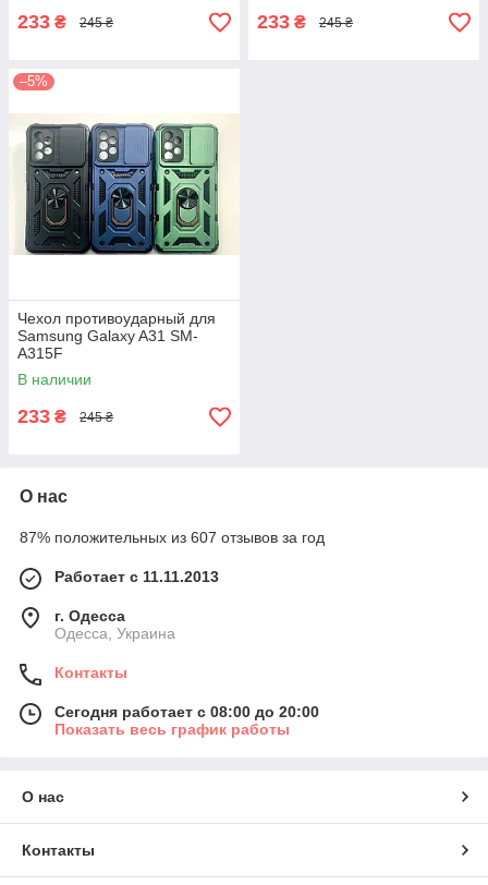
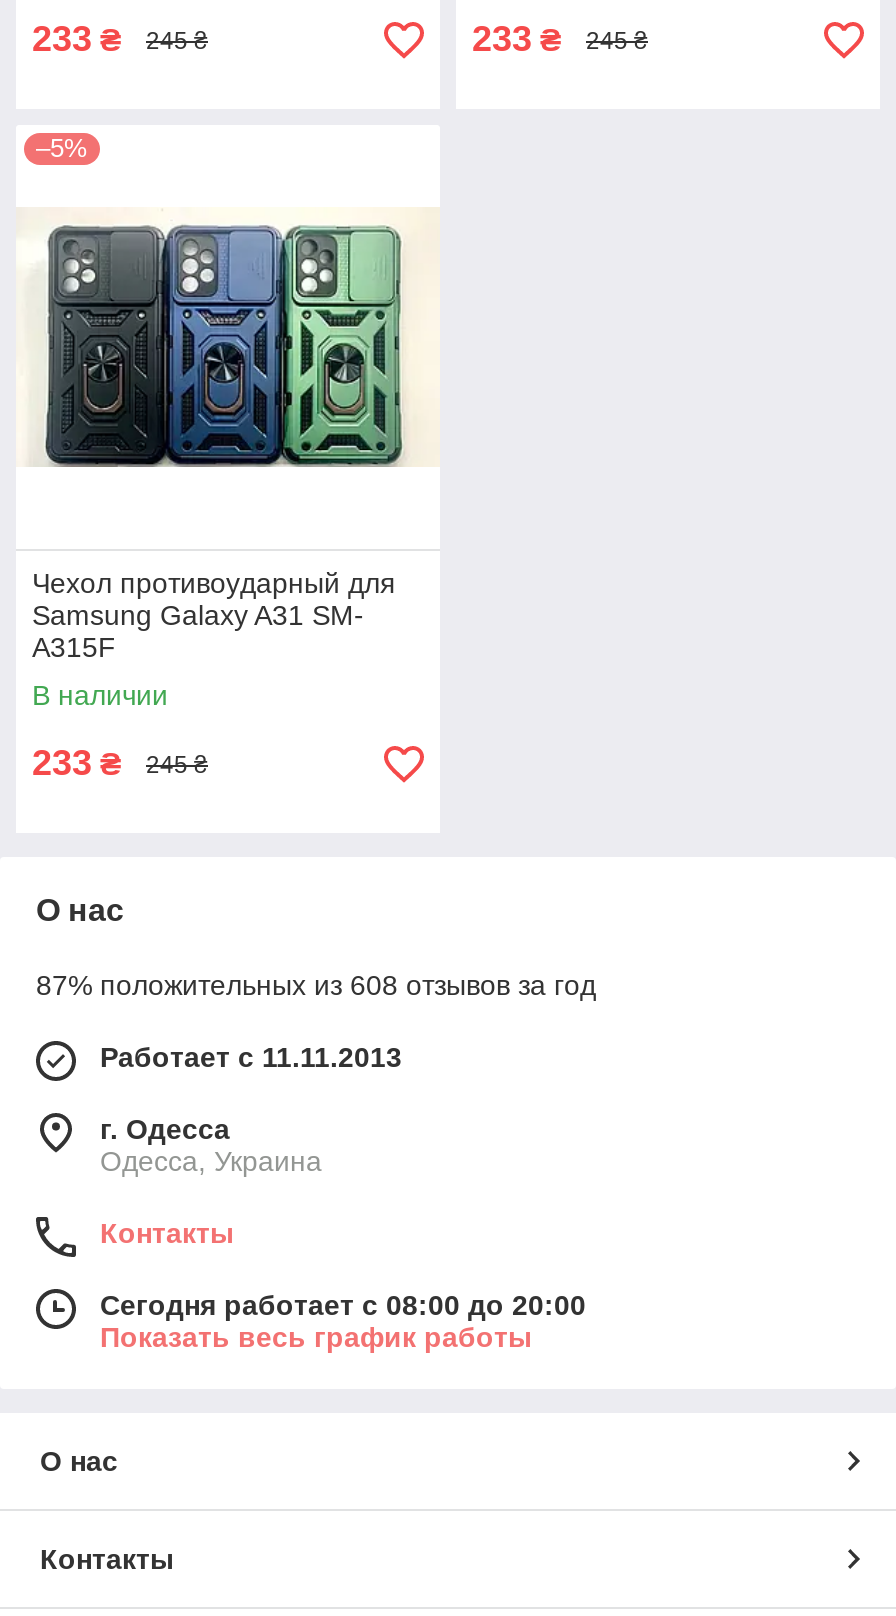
[20,529,325,546] 87% положительных из 607 отзывов за год -> [36,969,596,1001] 87% положительных из 608 отзывов за год

